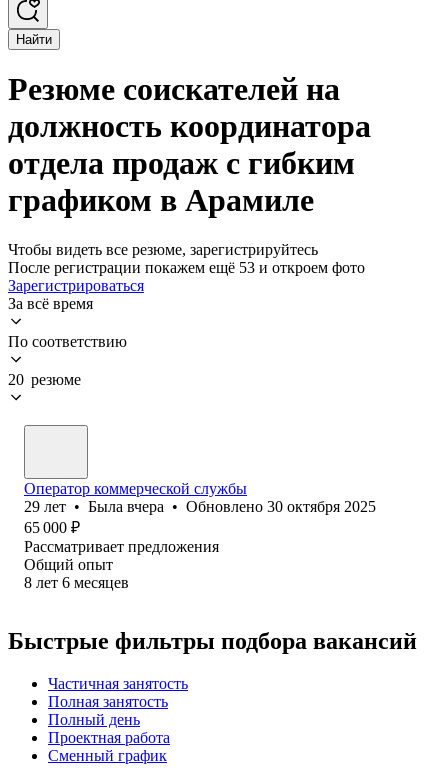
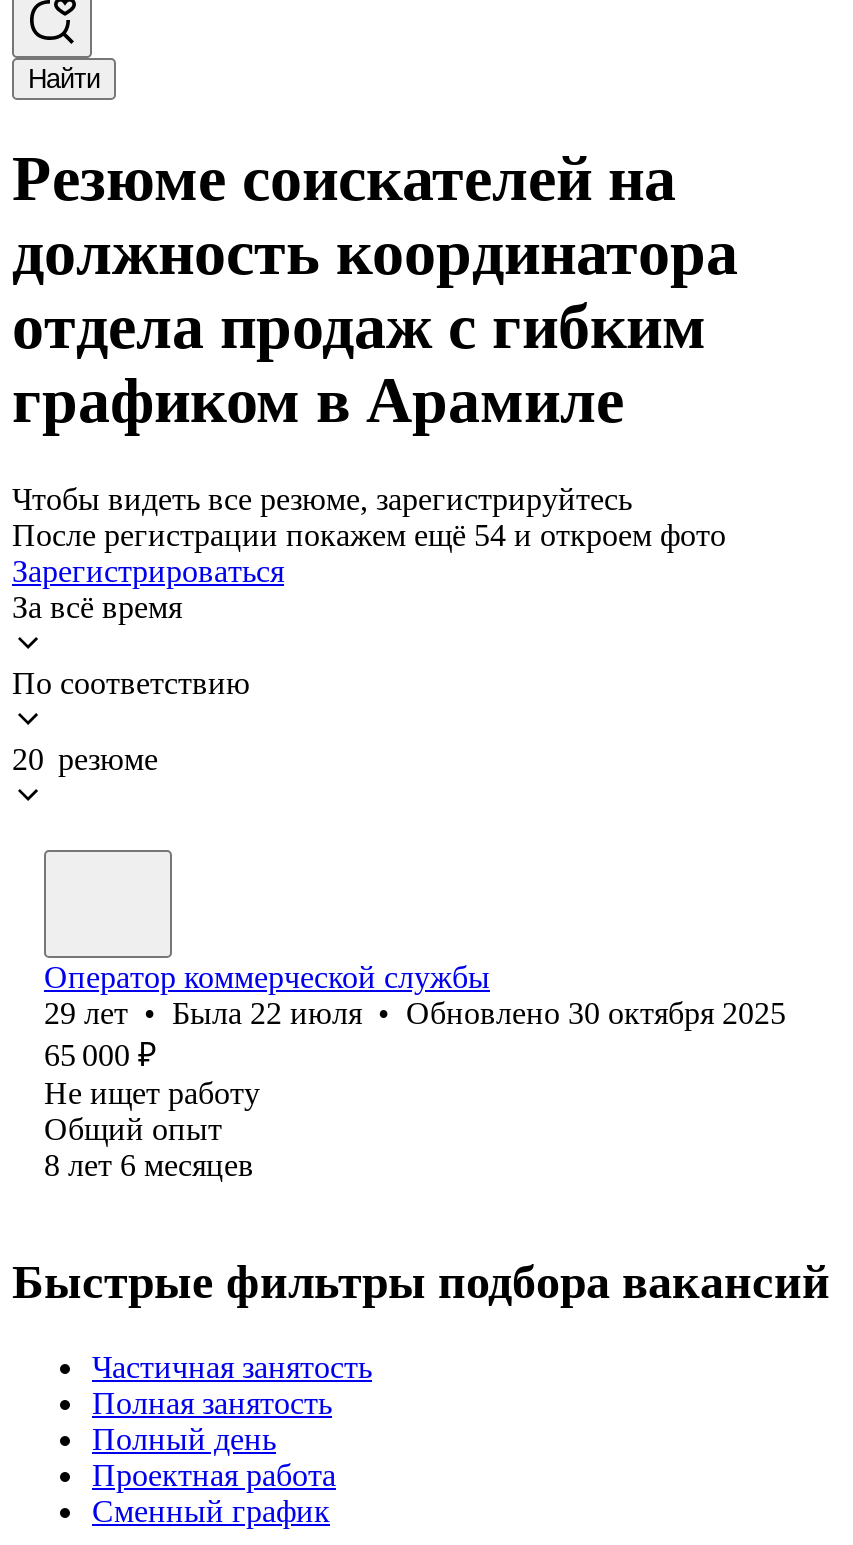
[8,259,365,276] После регистрации покажем ещё 53 и откроем фото -> [12,518,726,552] После регистрации покажем ещё 54 и откроем фото
[24,498,376,515] 29 лет • Была вчера • Обновлено 30 октября 2025 -> [44,996,786,1030] 29 лет • Была 22 июля • Обновлено 30 октября 2025
[24,538,219,555] Рассматривает предложения -> [44,1076,260,1110] Не ищет работу

